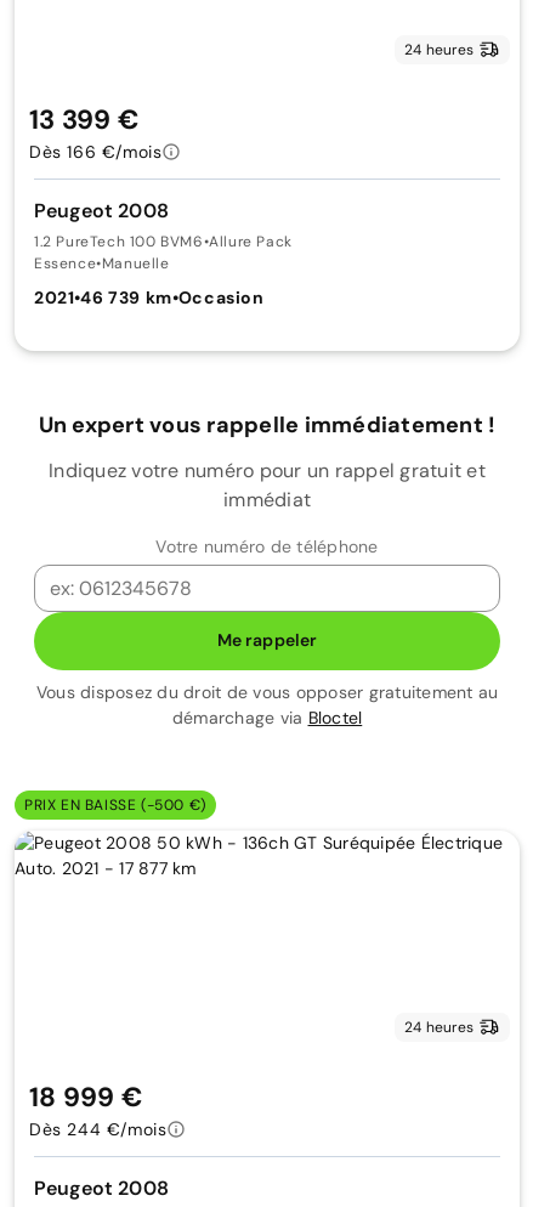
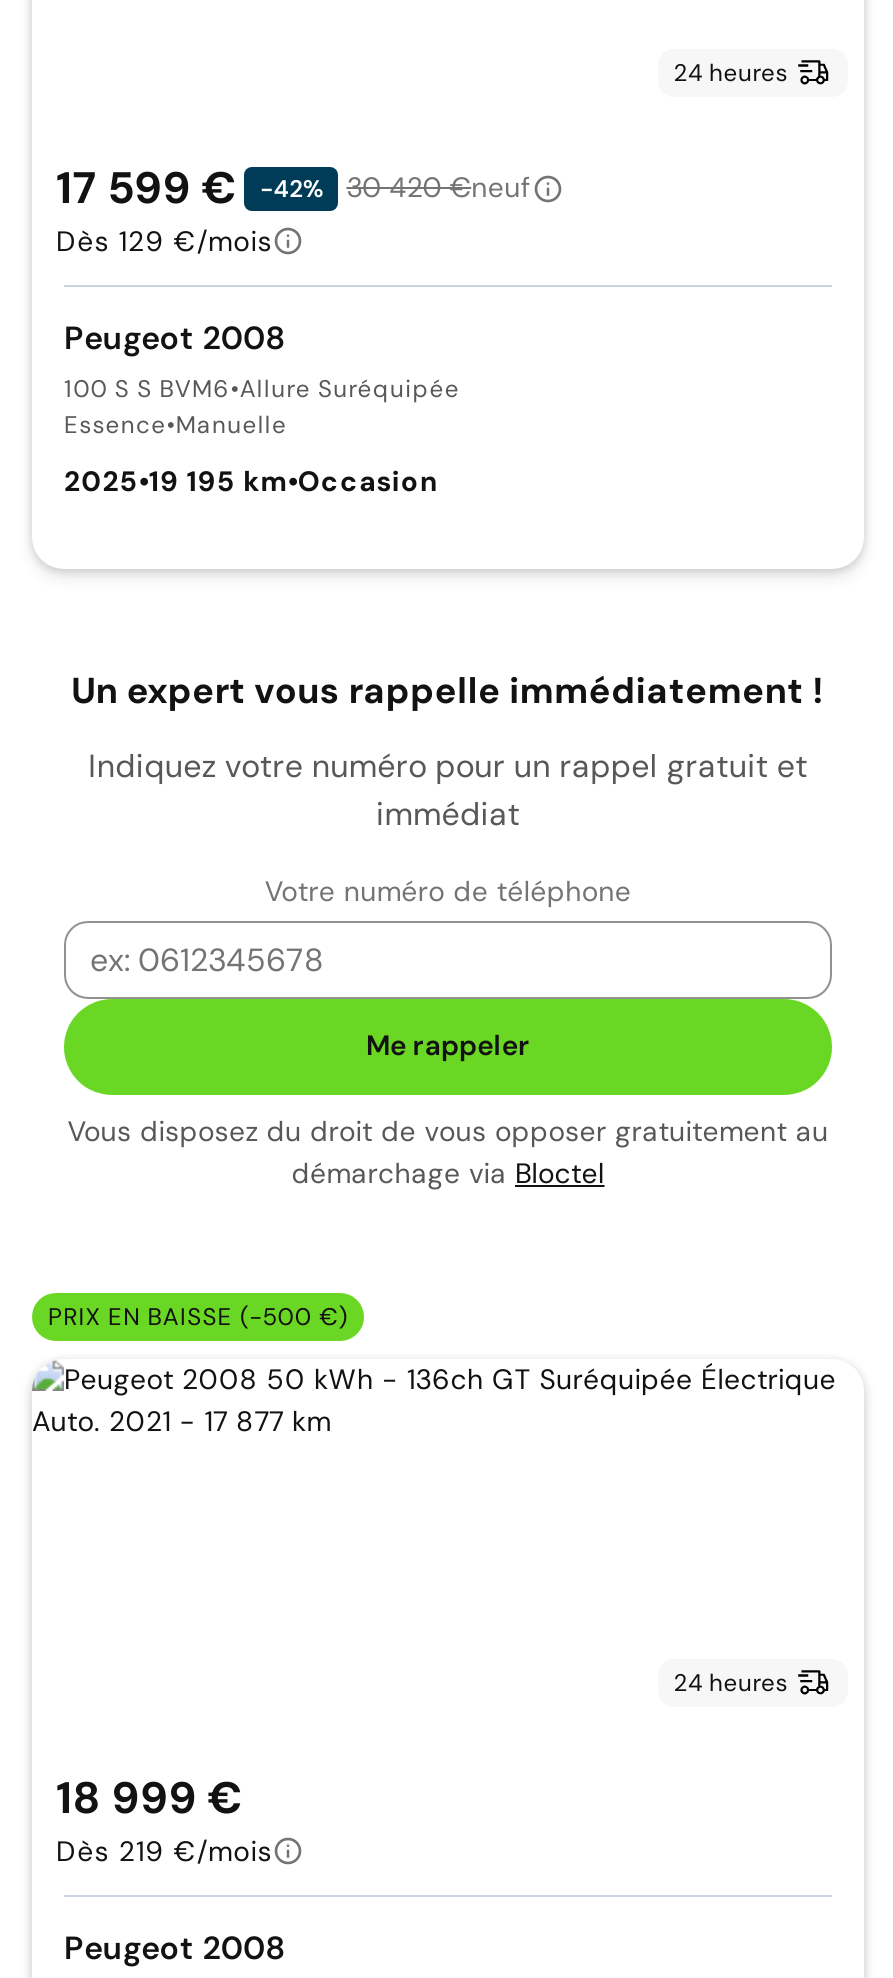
[29,102,162,162] 13 399 € | Dès 166 €/mois -> [56,159,531,259] 17 599 € | -42% | 30 420 €neuf | Dès 129 €/mois
[34,232,292,251] 1.2 PureTech 100 BVM6•Allure Pack -> [64,373,460,405] 100 S S BVM6•Allure Suréquipée
[34,286,264,308] 2021•46 739 km•Occasion -> [64,463,439,499] 2025•19 195 km•Occasion
[29,1118,167,1140] Dès 244 €/mois -> [56,1833,273,1869] Dès 219 €/mois

